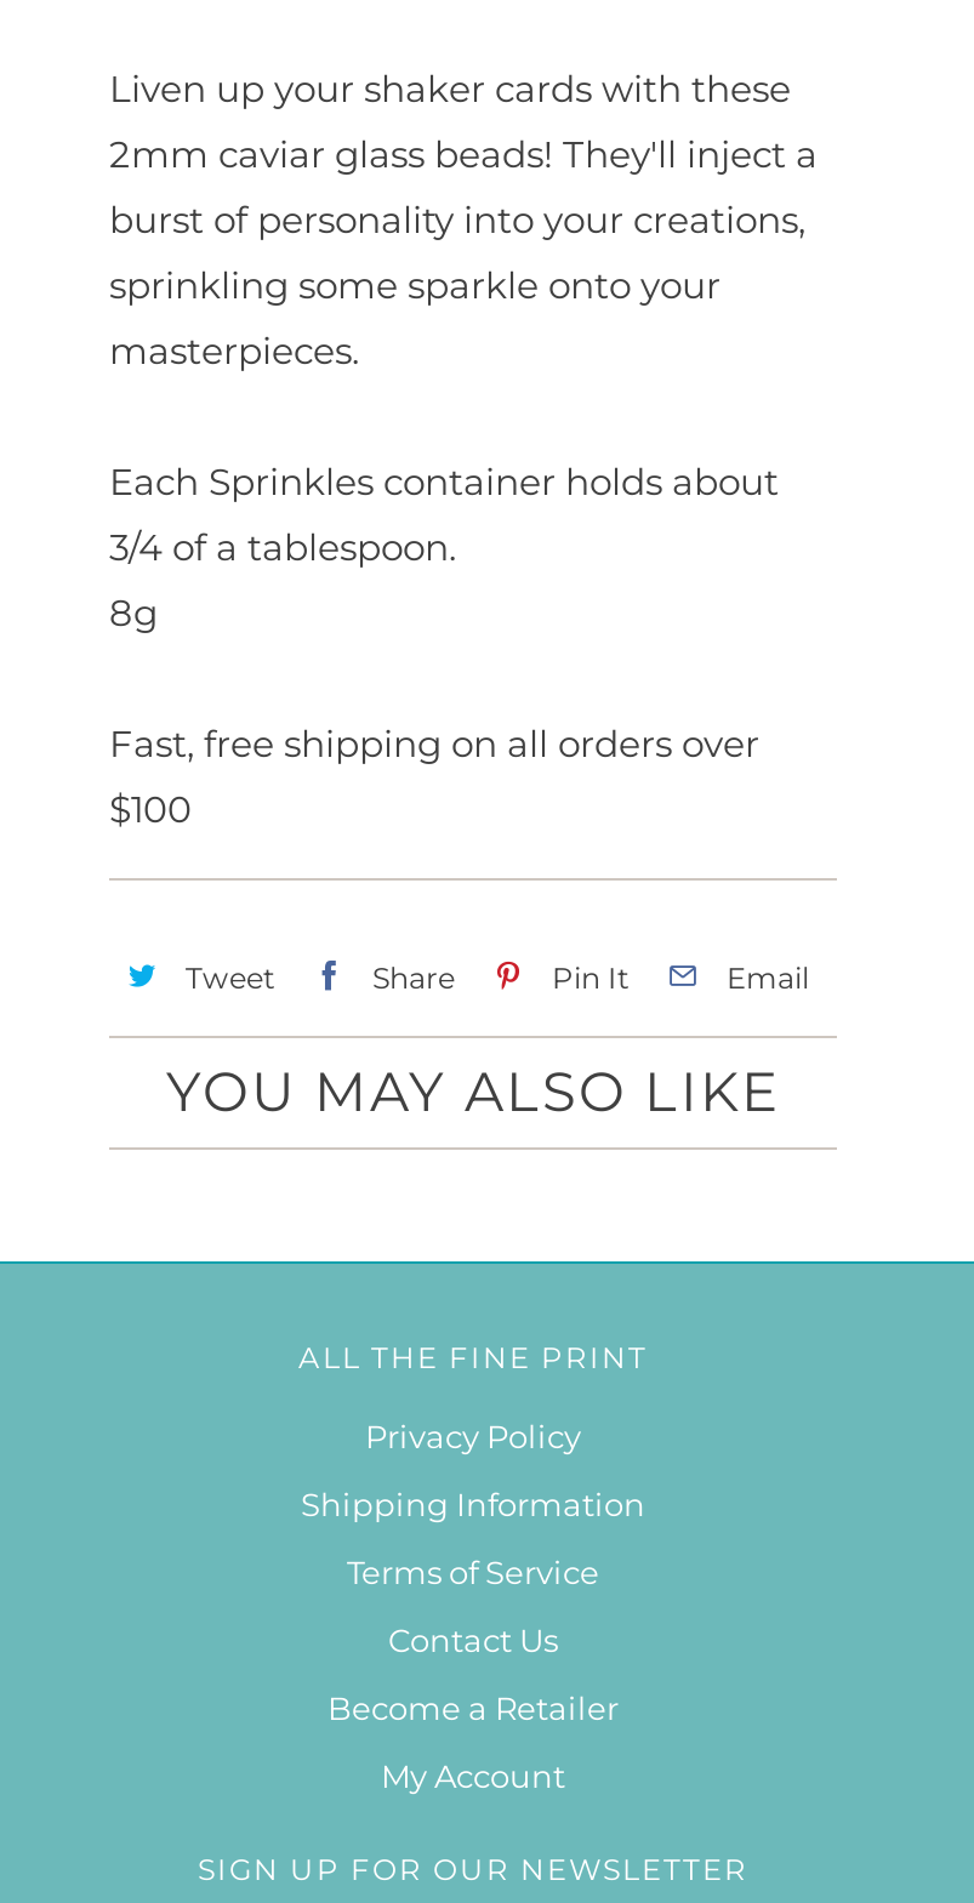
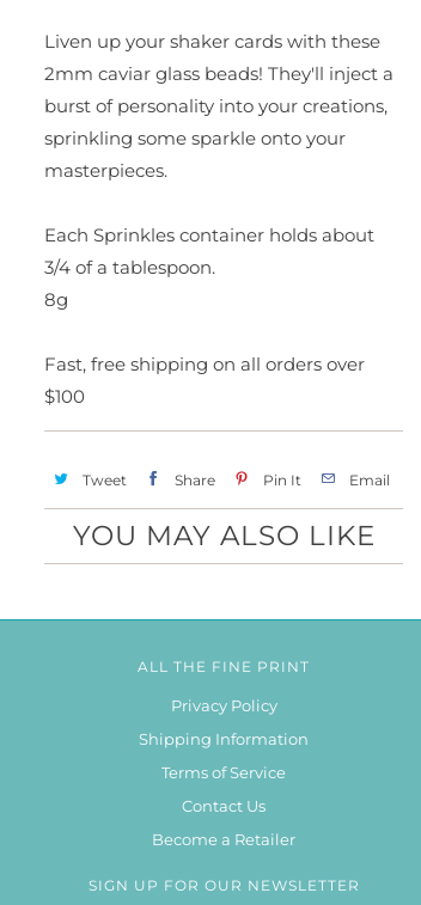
[381,1756,565,1795] My Account -> none

